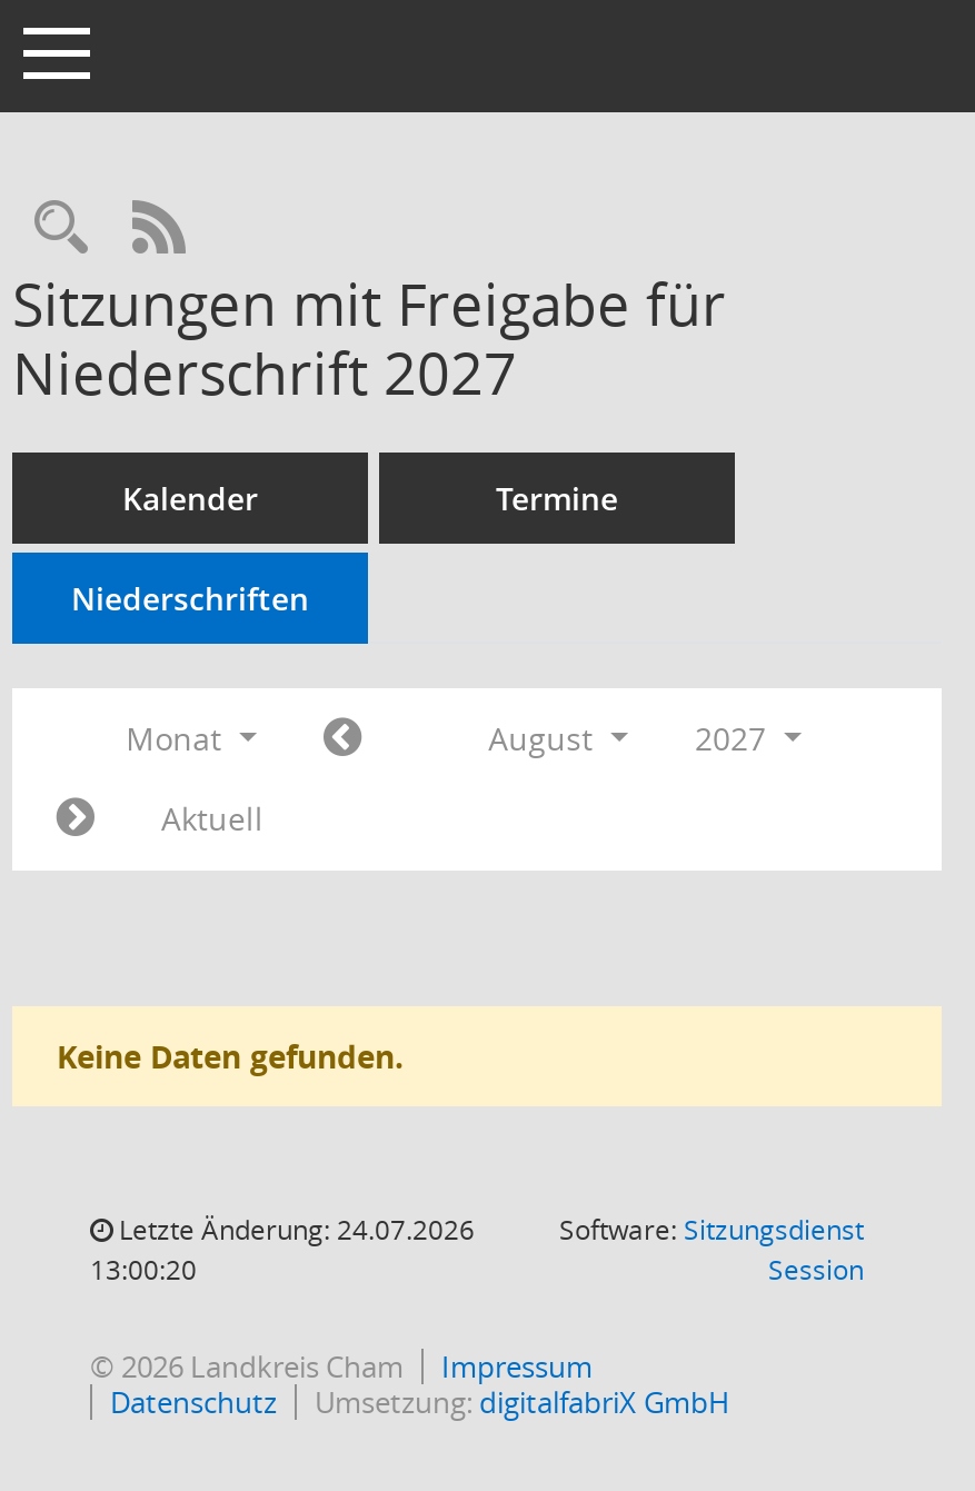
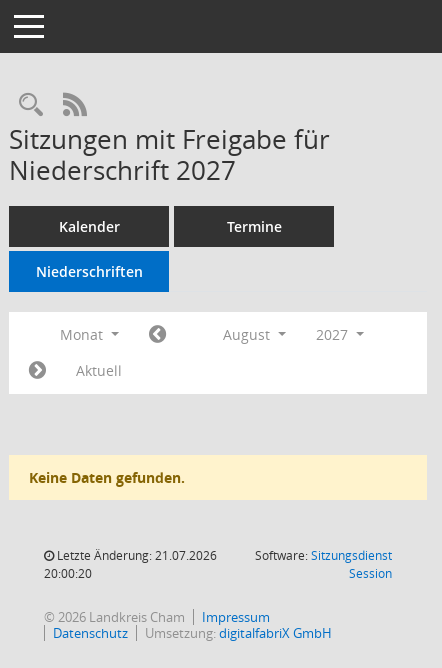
[112,1211,475,1249] Letzte Änderung: 24.07.2026 -> [54,547,217,564] Letzte Änderung: 21.07.2026
[90,1251,197,1289] 13:00:20 -> [44,565,92,582] 20:00:20

